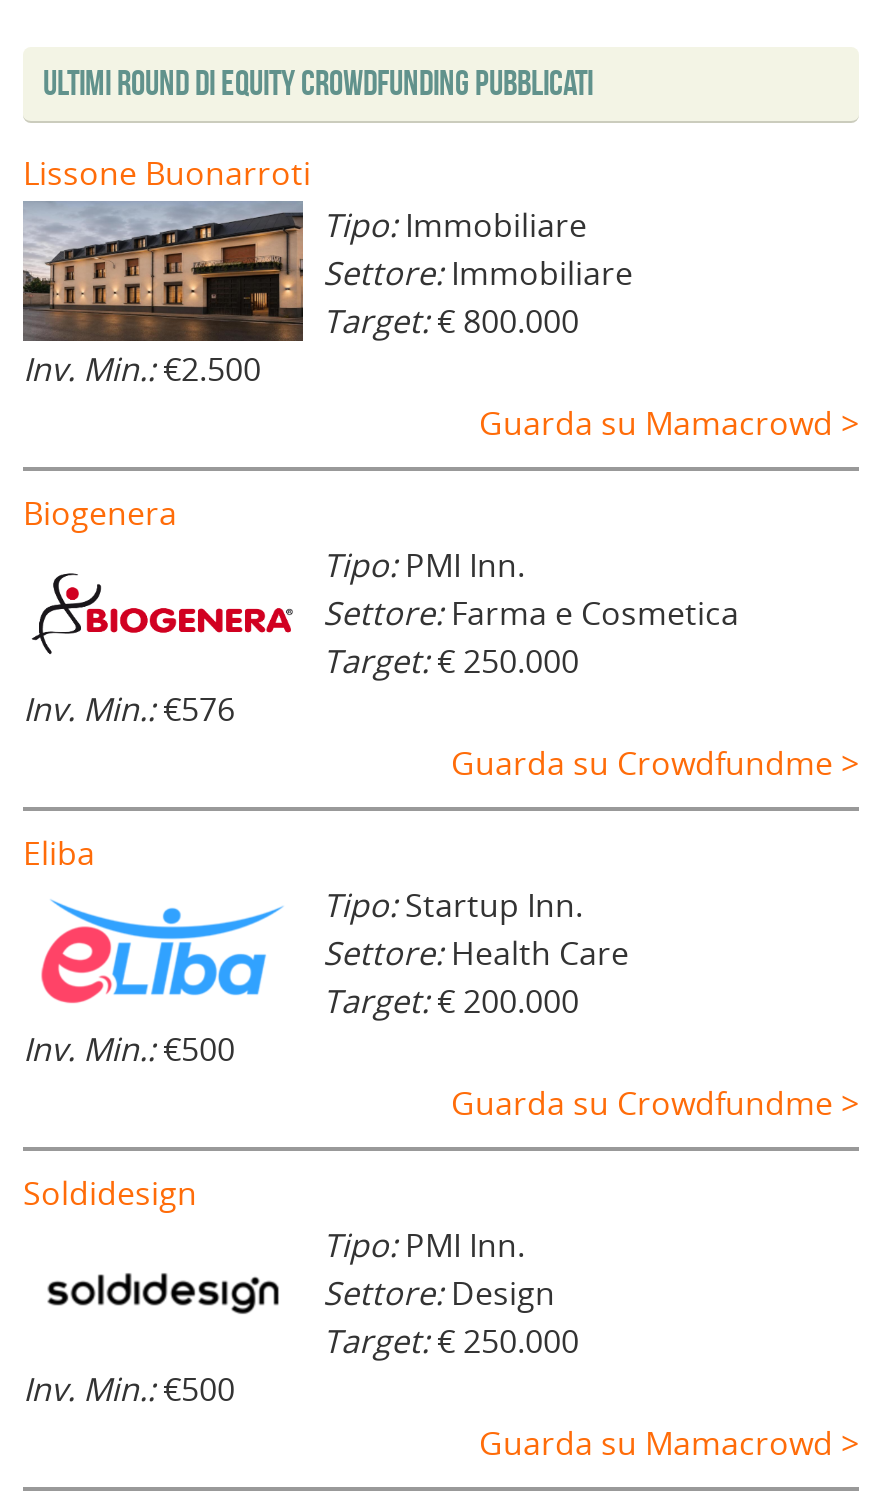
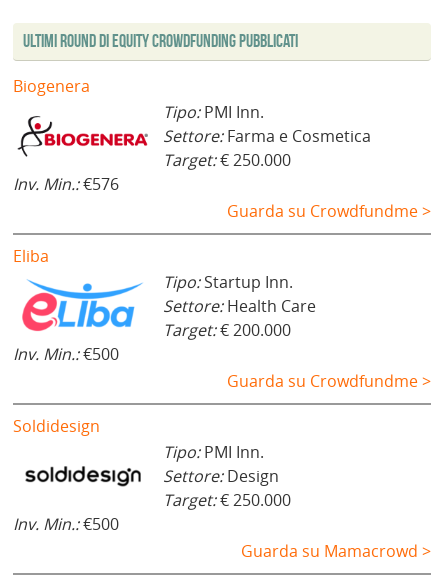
[21,152,859,446] [image] | Lissone Buonarroti | Tipo: Immobiliare | Settore: Immobiliare | Target:€ 800.000 | Inv. Min.:€2.500 | Guarda su Mamacrowd > -> none

